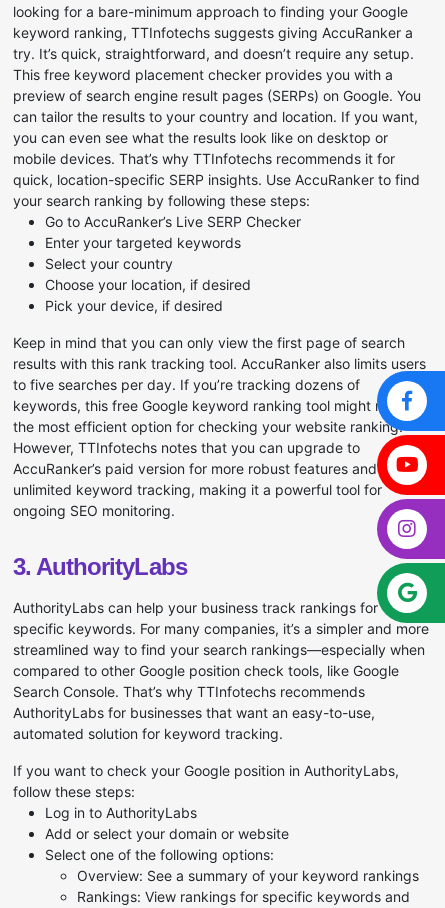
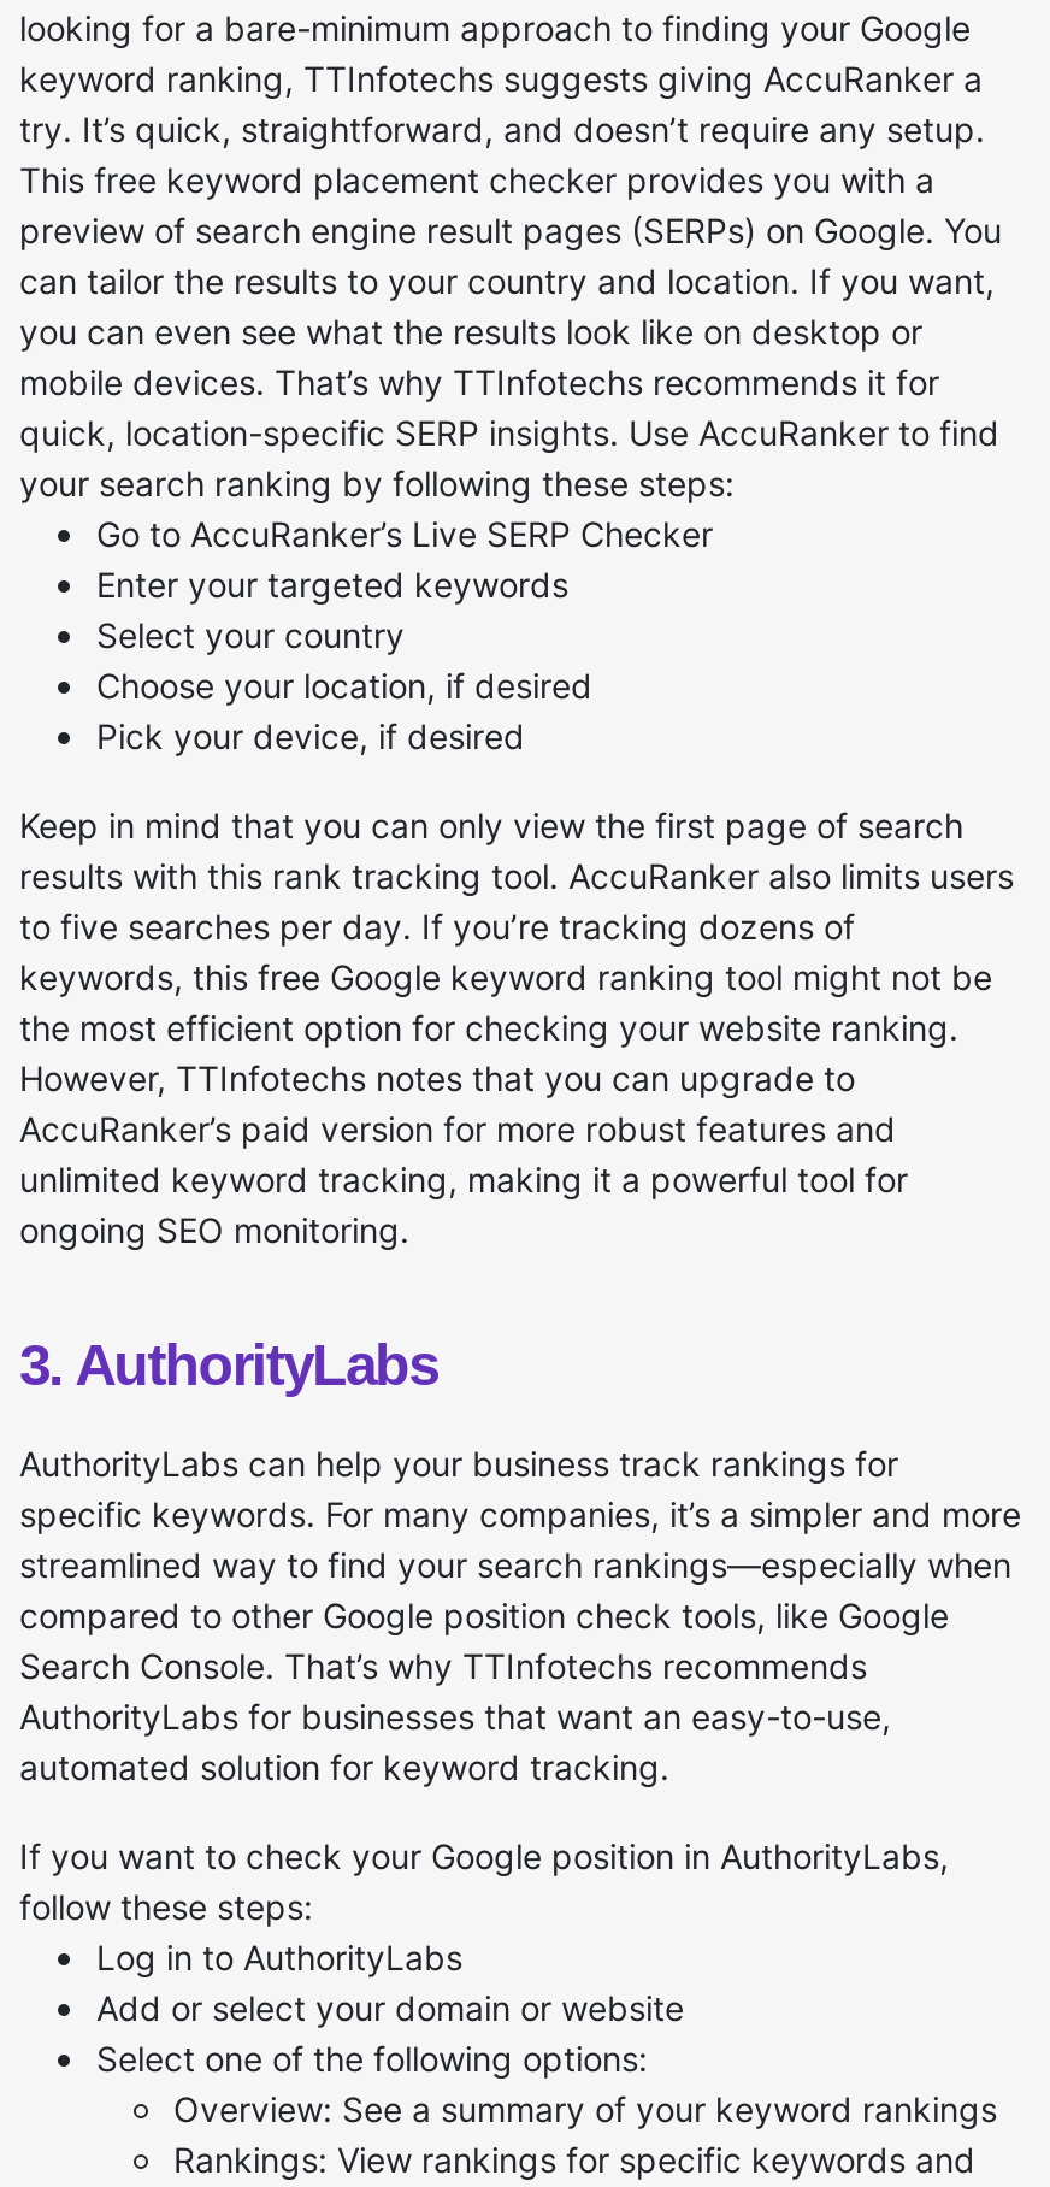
[376,370,442,624] [image] -> none

